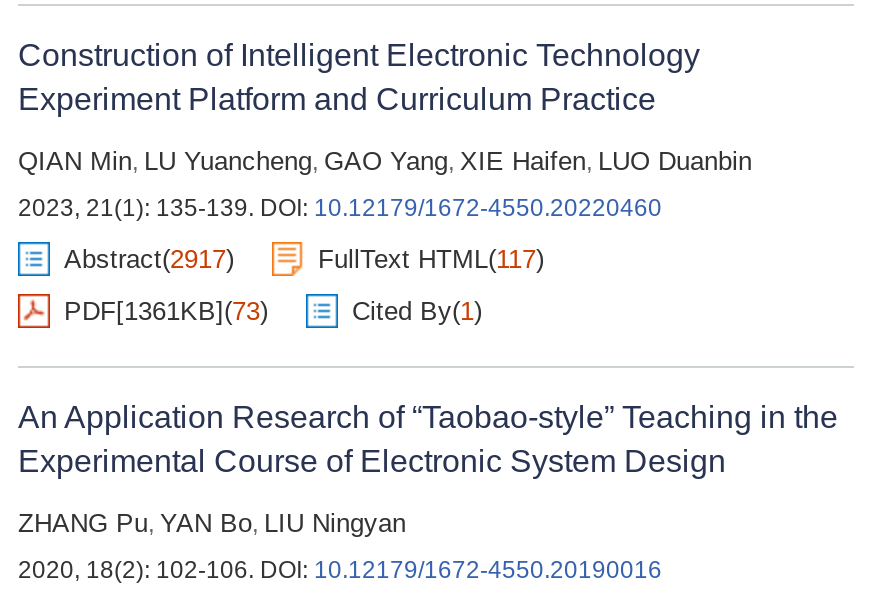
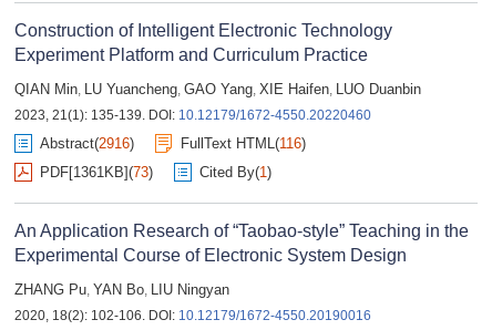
[64,244,234,274] Abstract(2917) -> [40,135,134,152] Abstract(2916)
[318,244,544,274] FullText HTML(117) -> [181,135,306,152] FullText HTML(116)

